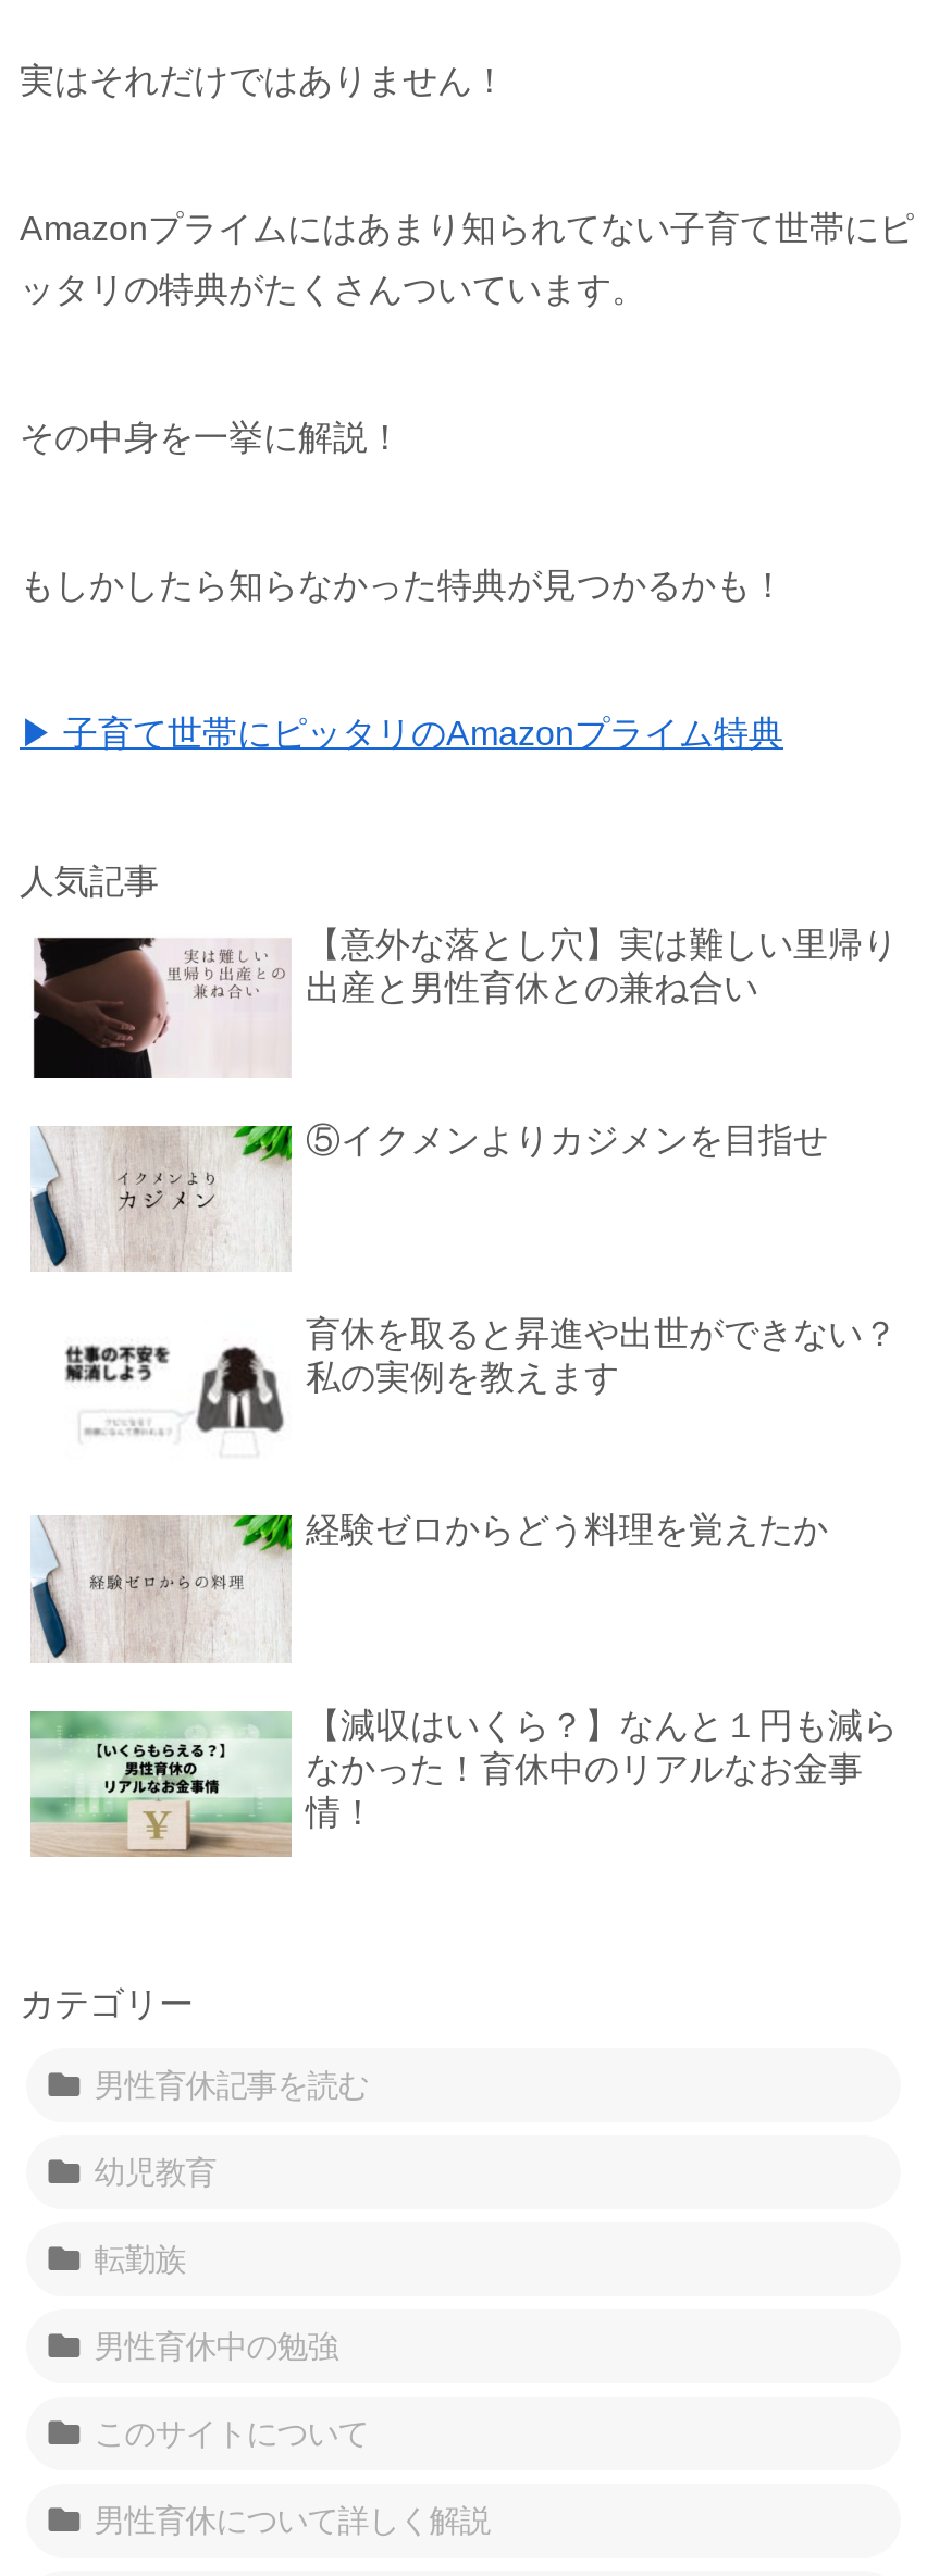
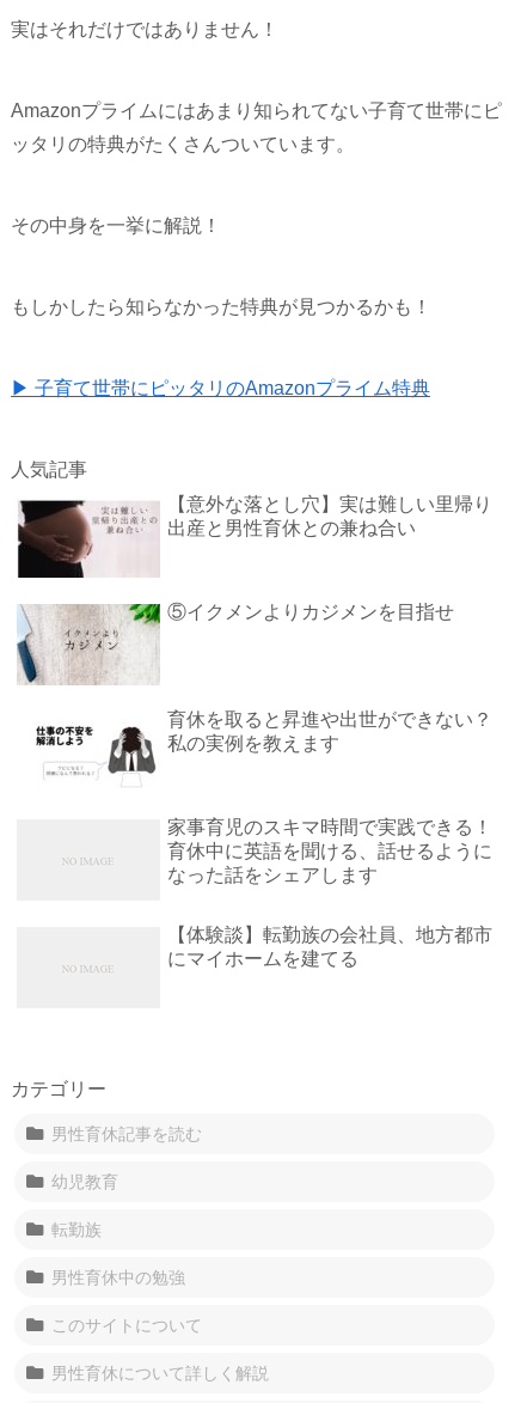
[30,1512,274,1662] [image] -> none
[306,1512,828,1549] 経験ゼロからどう料理を覚えたか -> [168,817,493,885] 家事育児のスキマ時間で実践できる！ | 育休中に英語を聞ける、話せるように | なった話をシェアします
[28,1710,292,1858] [image] -> none
[306,1707,898,1831] 【減収はいくら？】なんと１円も減ら | なかった！育休中のリアルなお金事 | 情！ -> [168,924,493,968] 【体験談】転勤族の会社員、地方都市 | にマイホームを建てる

